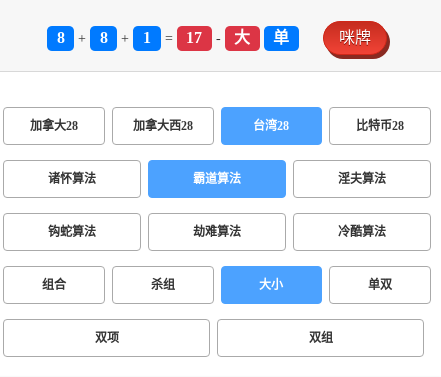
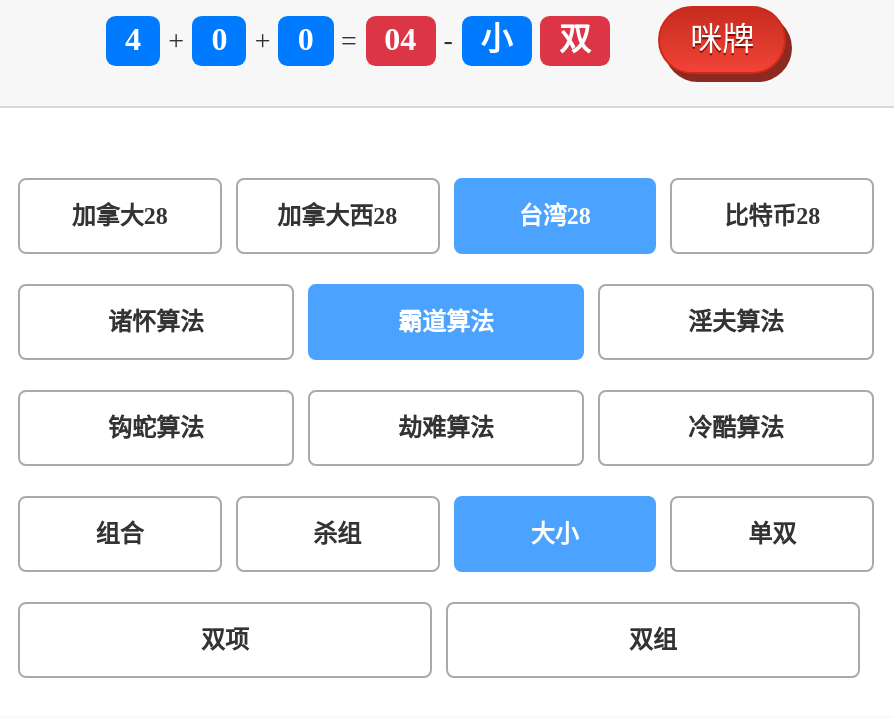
[56,29,64,46] 8 -> [125,22,141,56] 4
[100,29,108,46] 8 -> [211,22,227,56] 0
[143,29,151,46] 1 -> [298,22,314,56] 0
[186,29,202,46] 17 -> [384,22,416,56] 04
[234,29,289,46] 大 | 单 -> [481,22,591,56] 小 | 双

